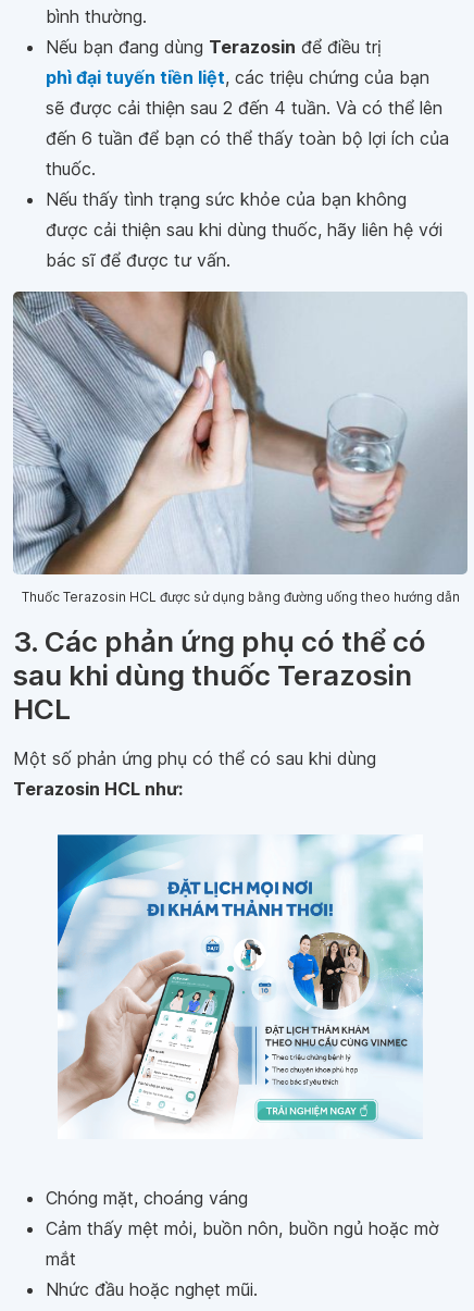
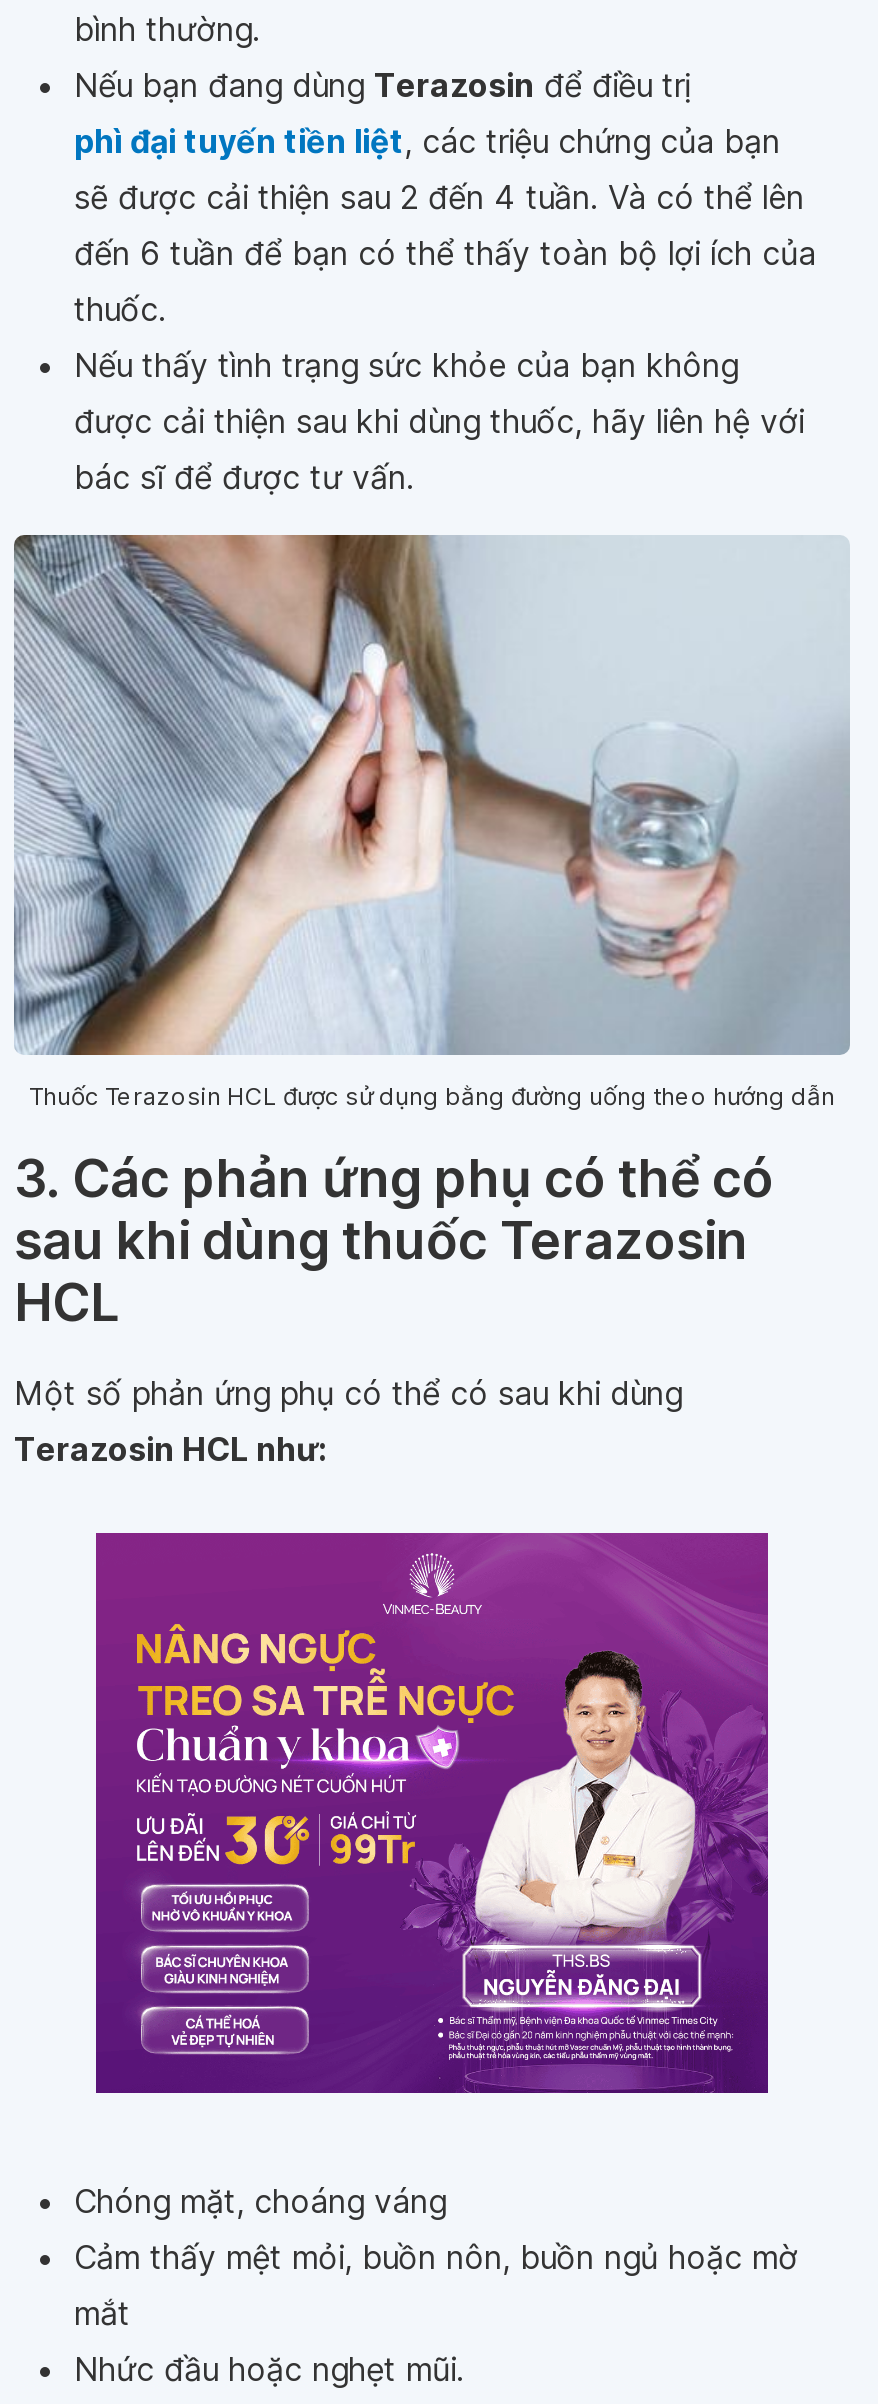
[57,833,424,1139] [image] -> [94,1531,770,2095] [image]

